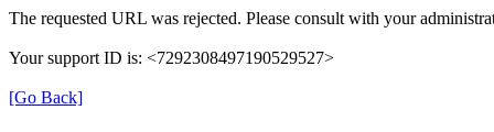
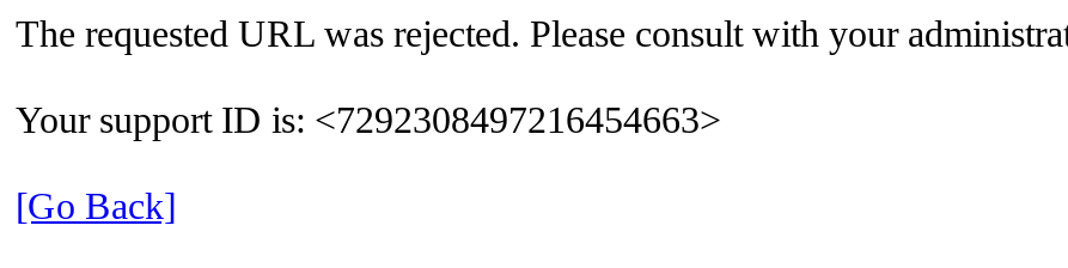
[9,48,334,67] Your support ID is: <7292308497190529527> -> [16,99,721,140] Your support ID is: <7292308497216454663>

